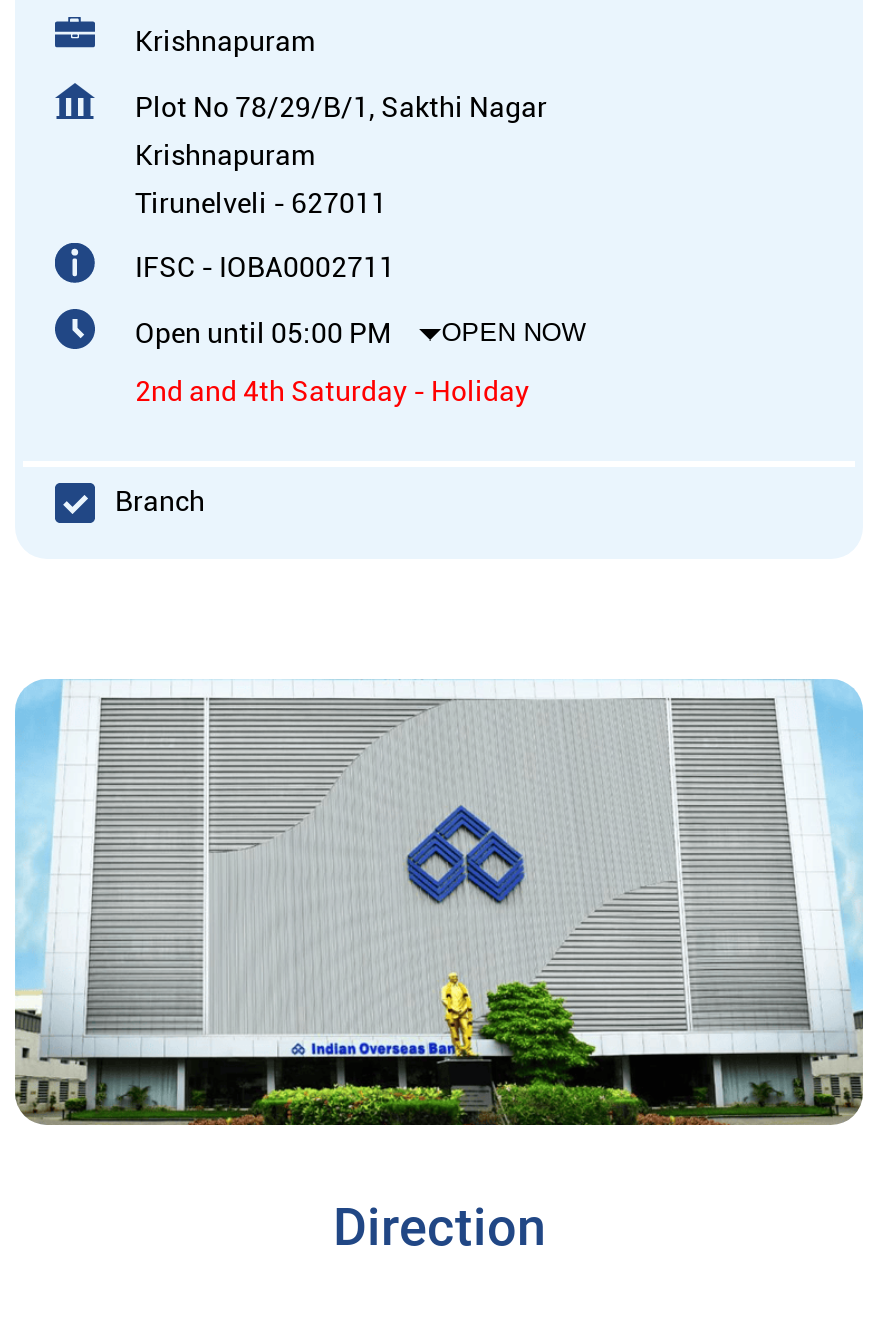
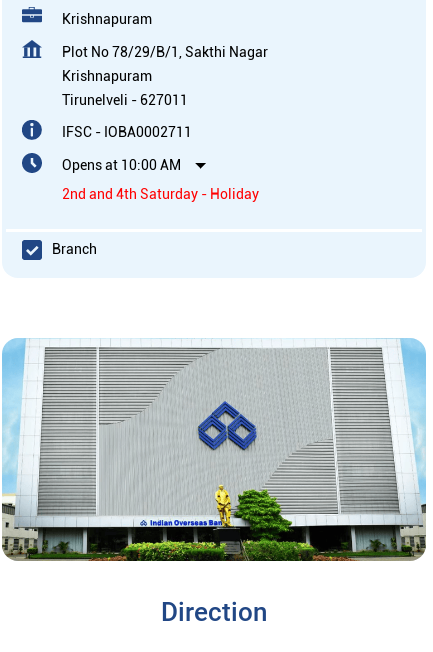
[135,317,585,349] Open until 05:00 PM | OPEN NOW -> [62,157,181,173] Opens at 10:00 AM

